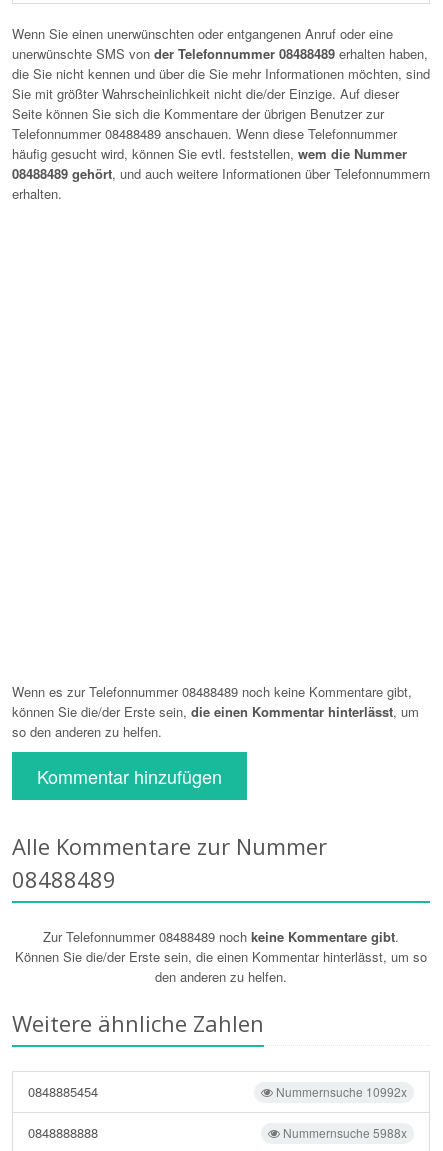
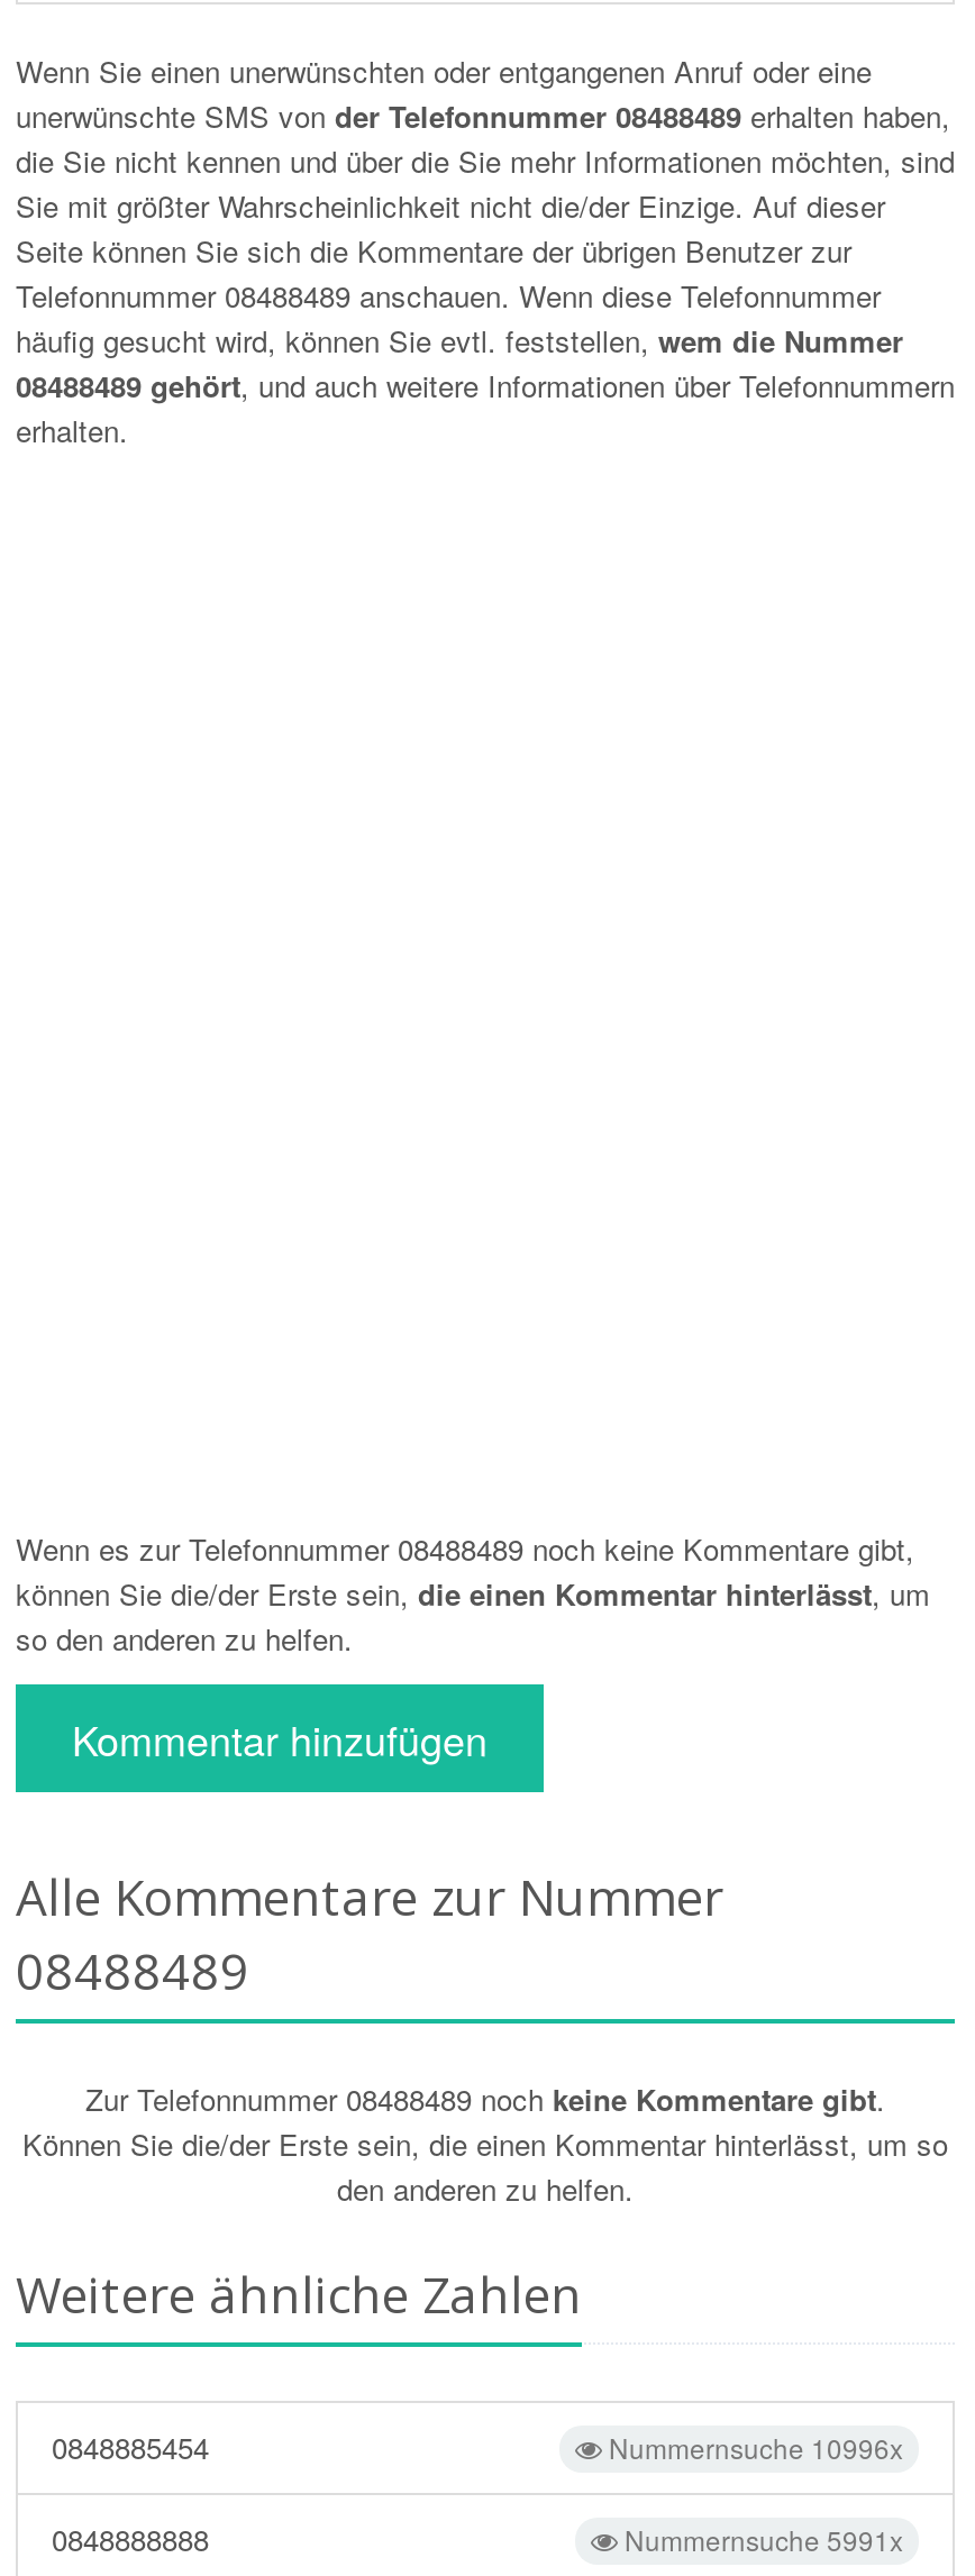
[273,1083,407,1100] Nummernsuche 10992x -> [602,2428,903,2466] Nummernsuche 10996x
[280,1124,407,1141] Nummernsuche 5988x -> [618,2520,903,2558] Nummernsuche 5991x

